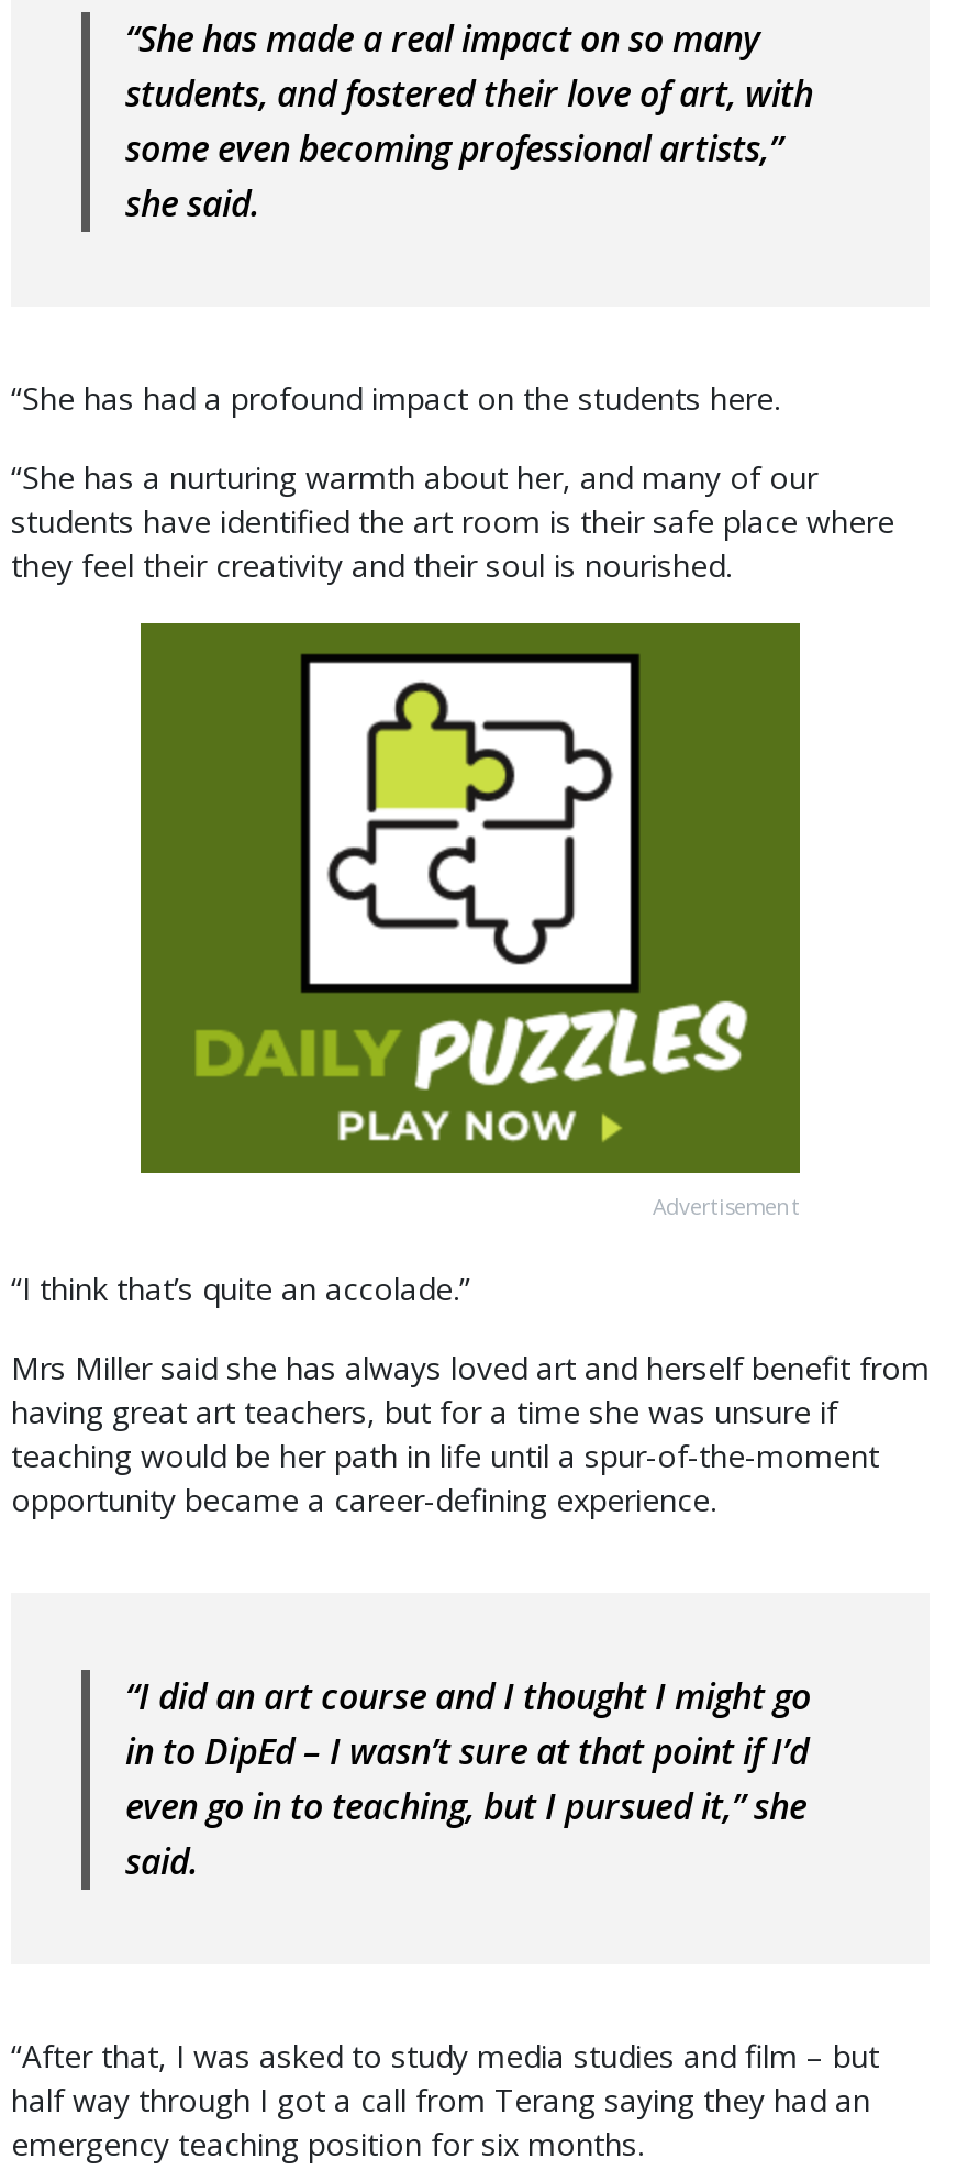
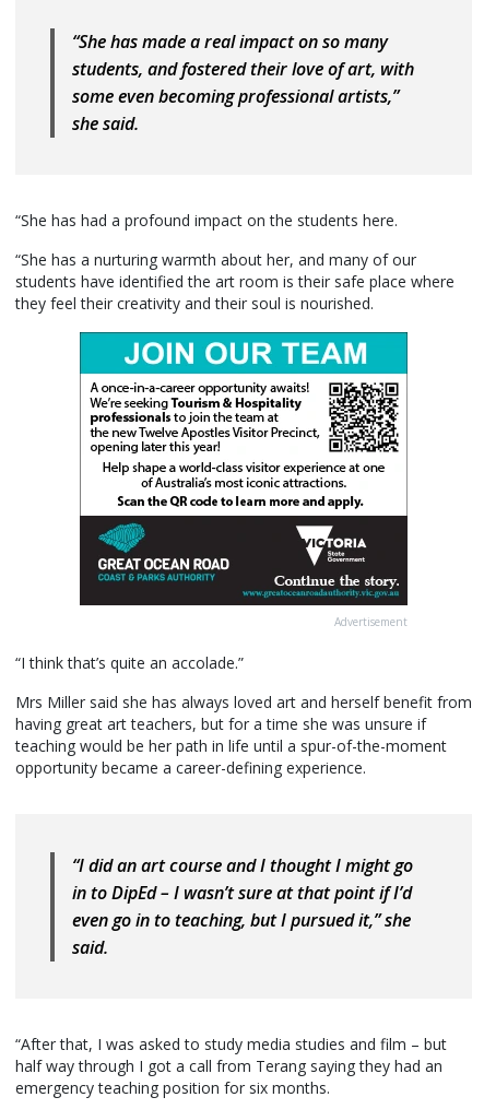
[138,621,802,1173] [image] -> [79,331,409,605] [image]

